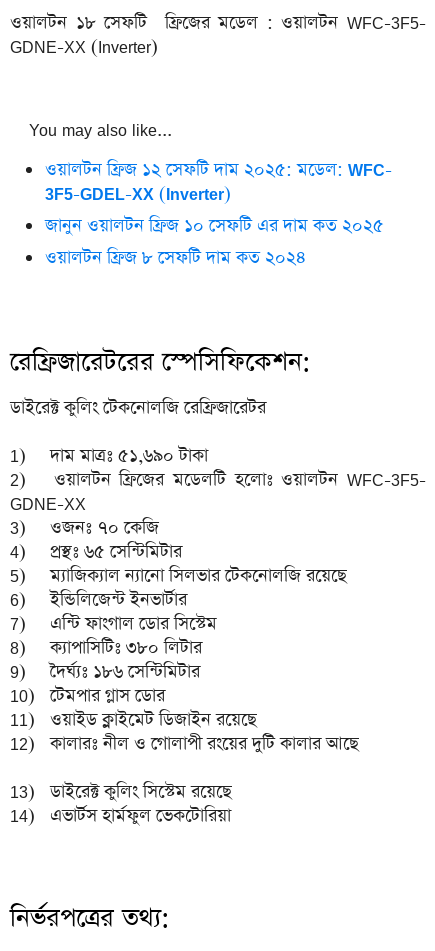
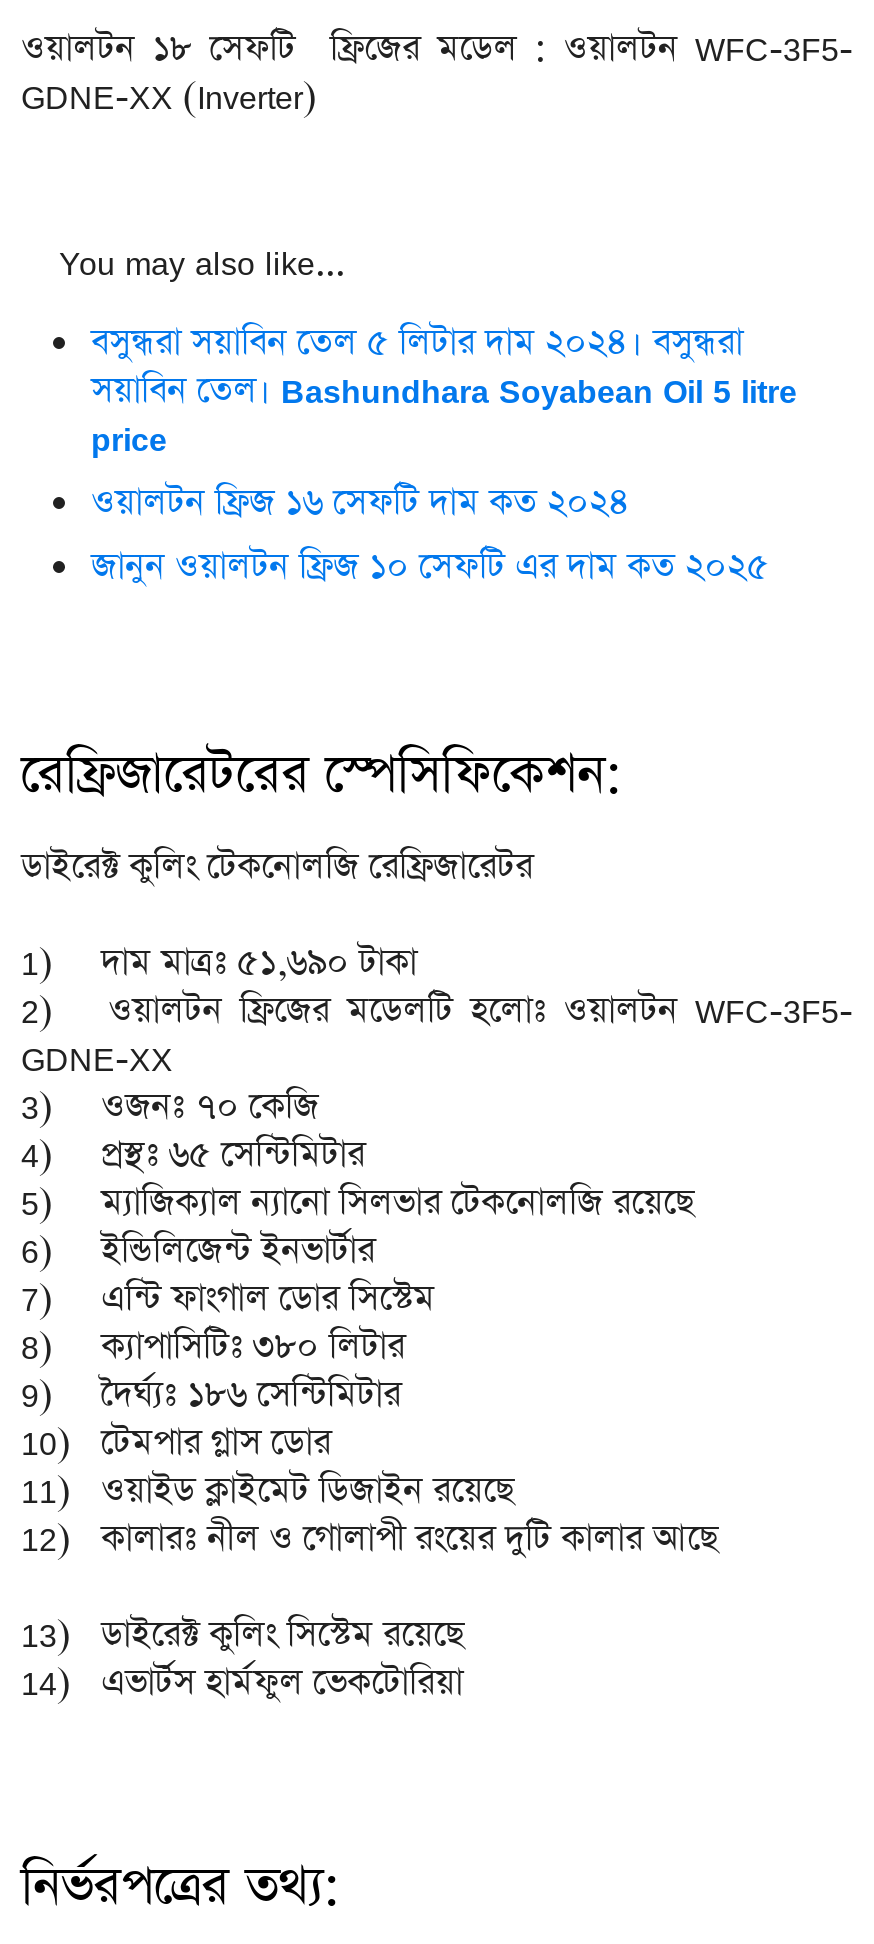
[45,158,392,206] ওয়ালটন ফ্রিজ ১২ সেফটি দাম ২০২৫: মডেল: WFC- | 3F5-GDEL-XX (Inverter) -> [91,318,797,526] বসুন্ধরা সয়াবিন তেল ৫ লিটার দাম ২০২৪। বসুন্ধরা | সয়াবিন তেল। Bashundhara Soyabean Oil 5 litre | price | ওয়ালটন ফ্রিজ ১৬ সেফটি দাম কত ২০২৪
moved [45,214,384,238] -> [91,542,769,590]: জানুন ওয়ালটন ফ্রিজ ১০ সেফটি এর দাম কত ২০২৫
[45,246,307,270] ওয়ালটন ফ্রিজ ৮ সেফটি দাম কত ২০২৪ -> none

